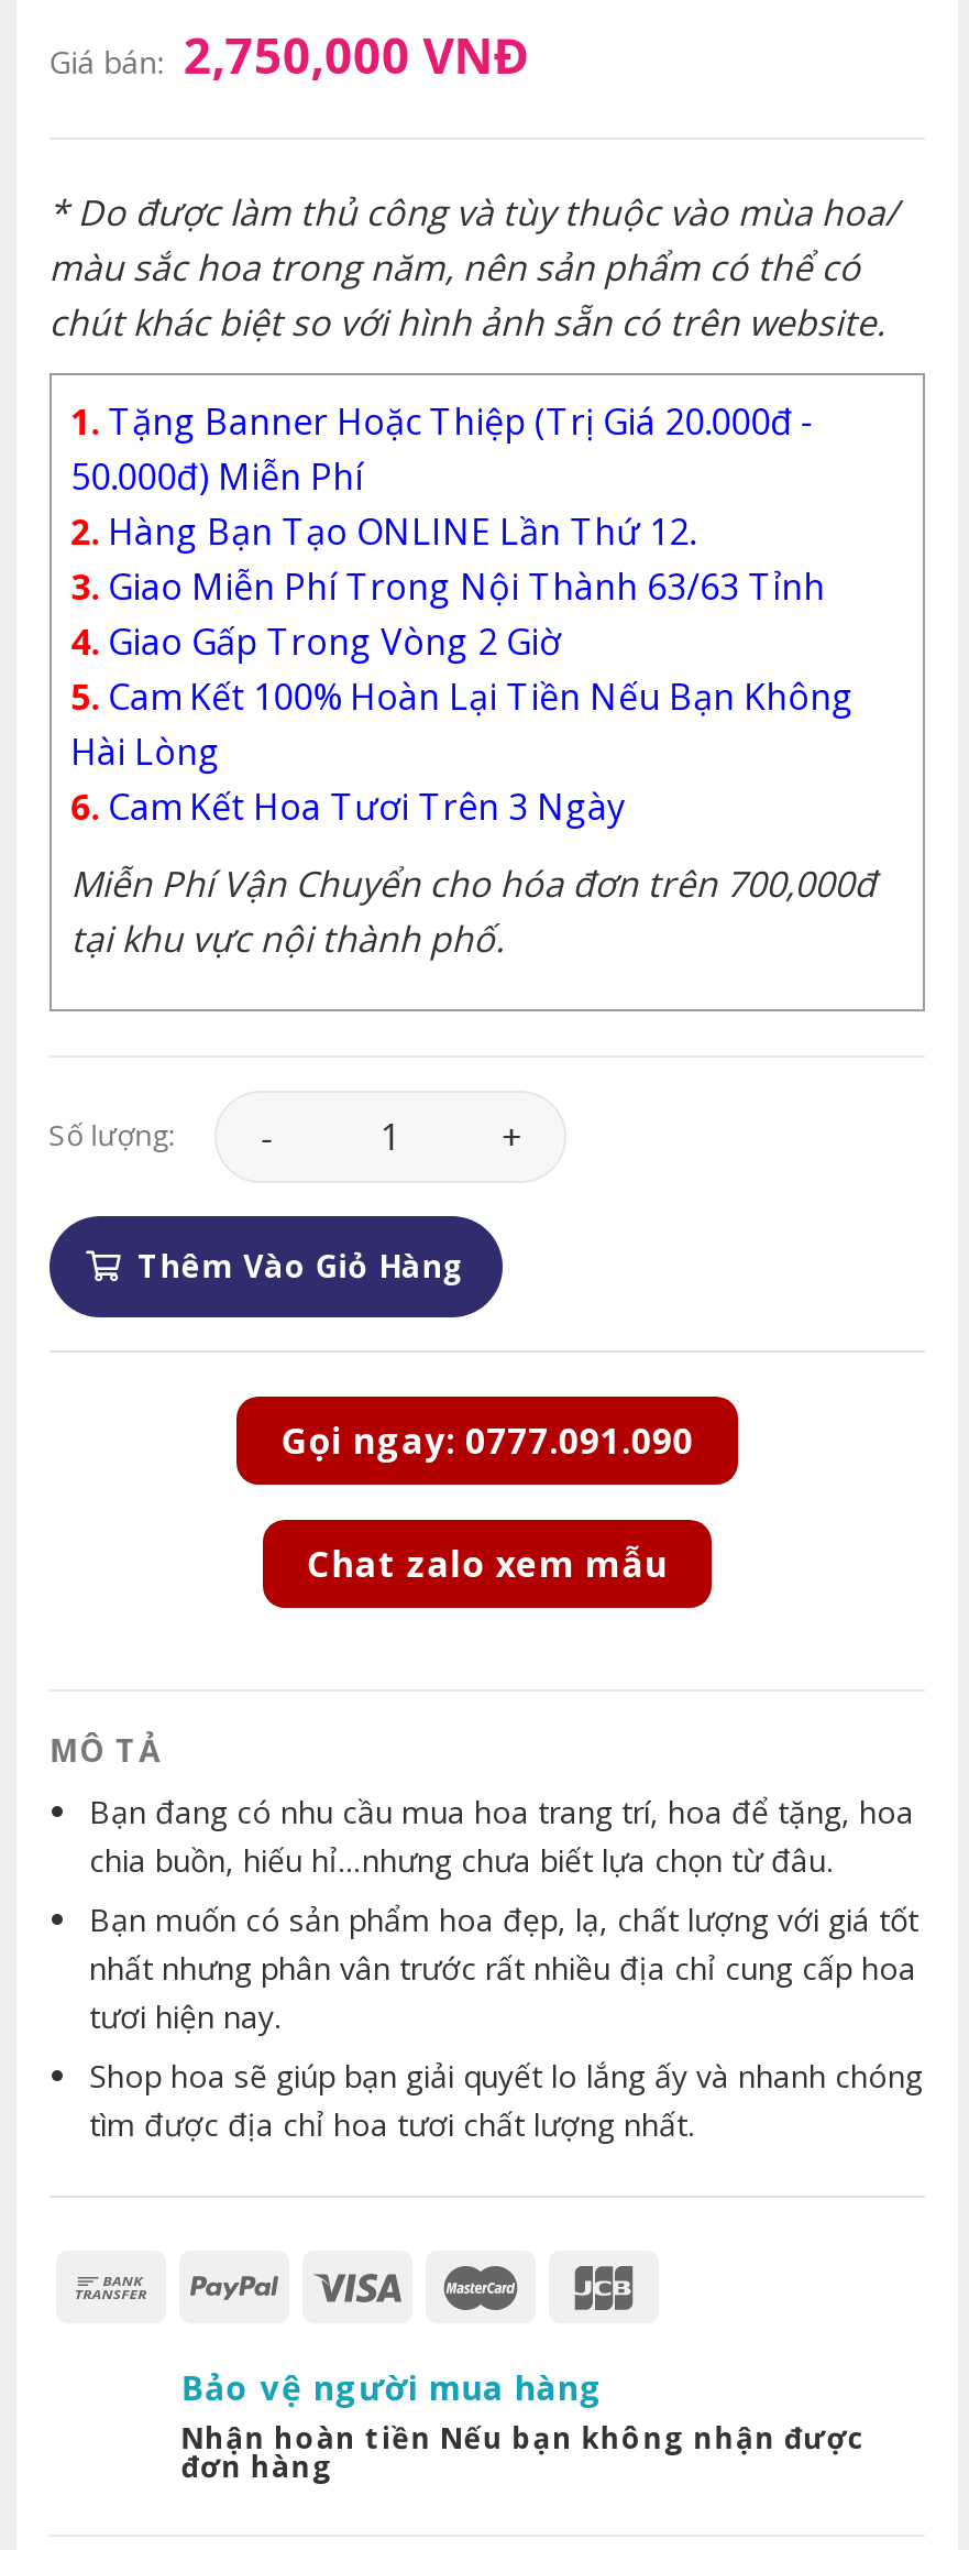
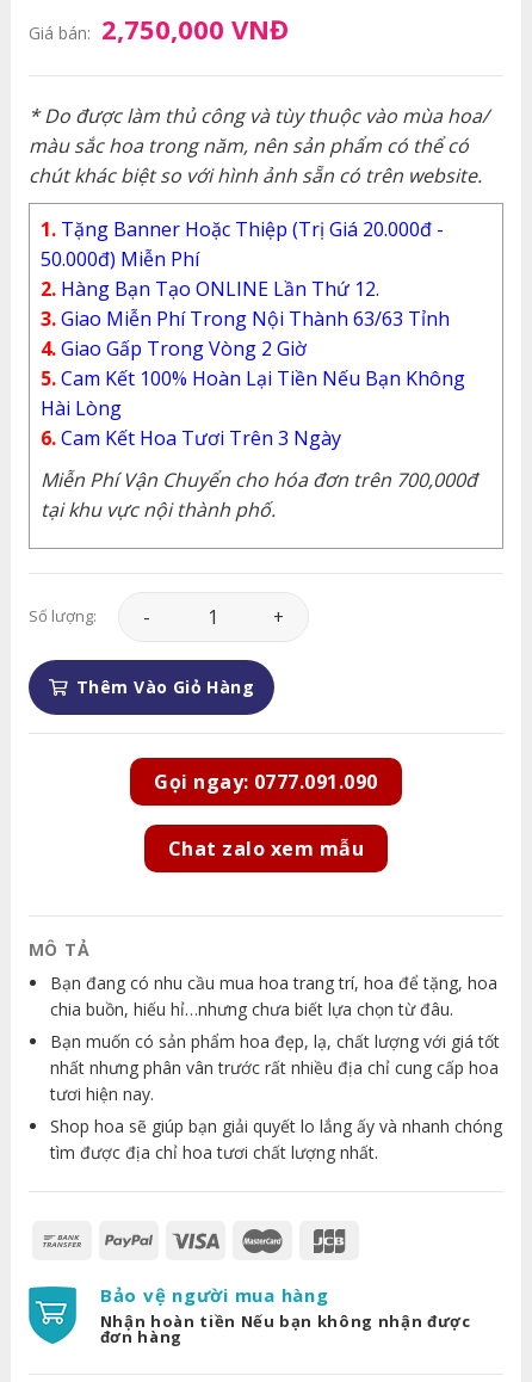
none -> [27,1285,78,1345] [image]

